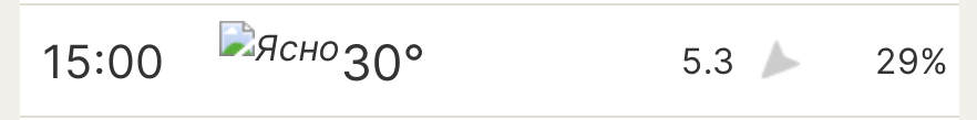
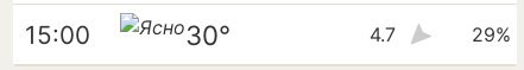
[681,39,734,83] 5.3 -> [370,23,396,46] 4.7

